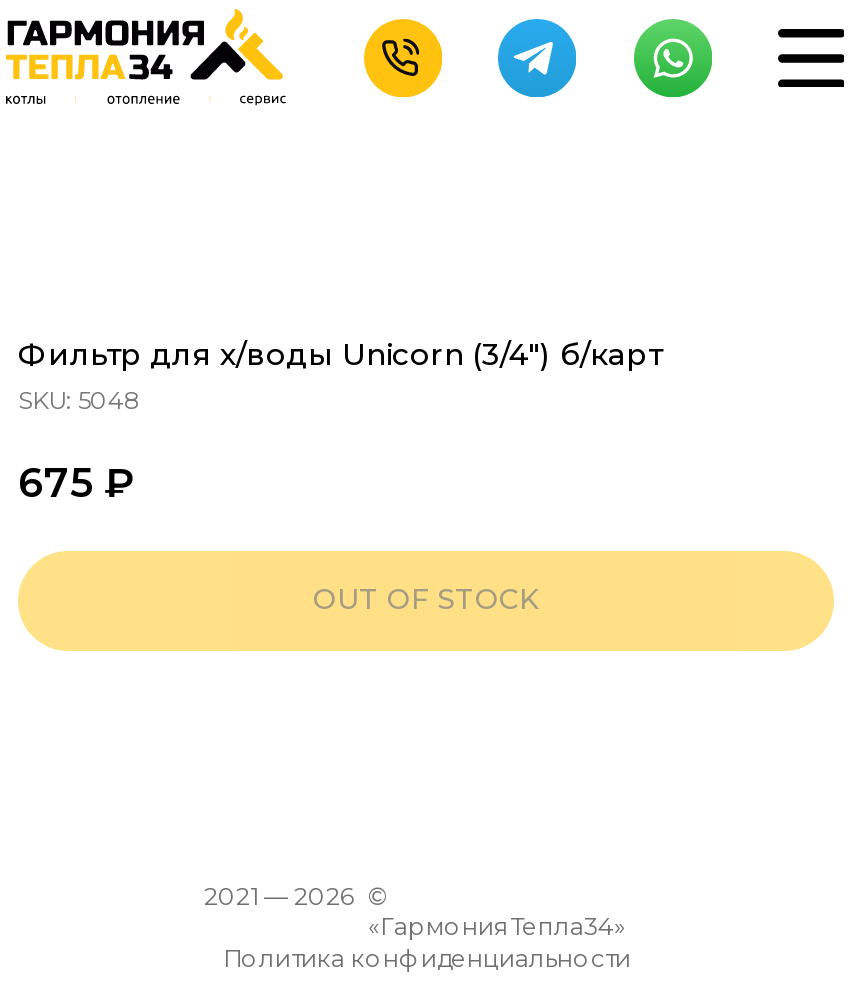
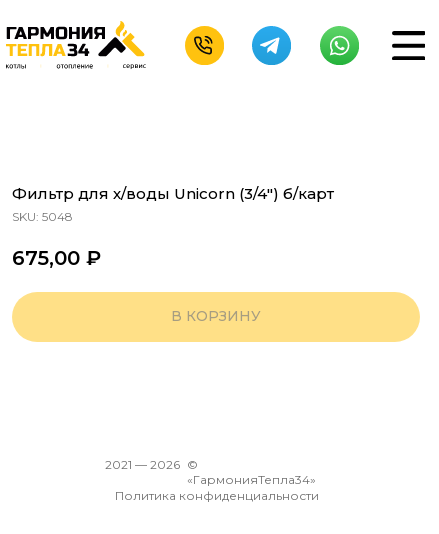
[18,459,134,507] 675 ₽ -> [12,246,101,270] 675,00 ₽
[313,582,539,618] OUT OF STOCK -> [171,307,261,325] В КОРЗИНУ

